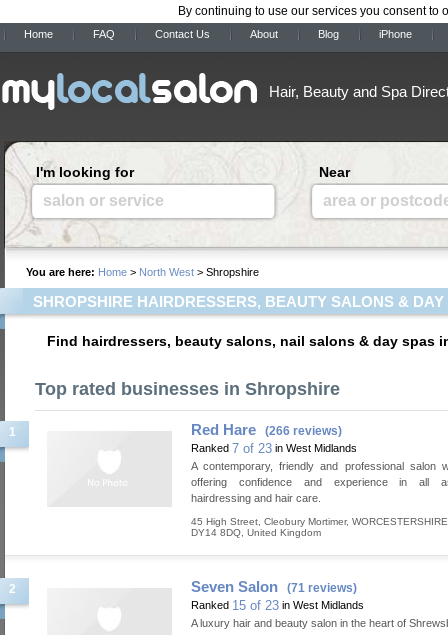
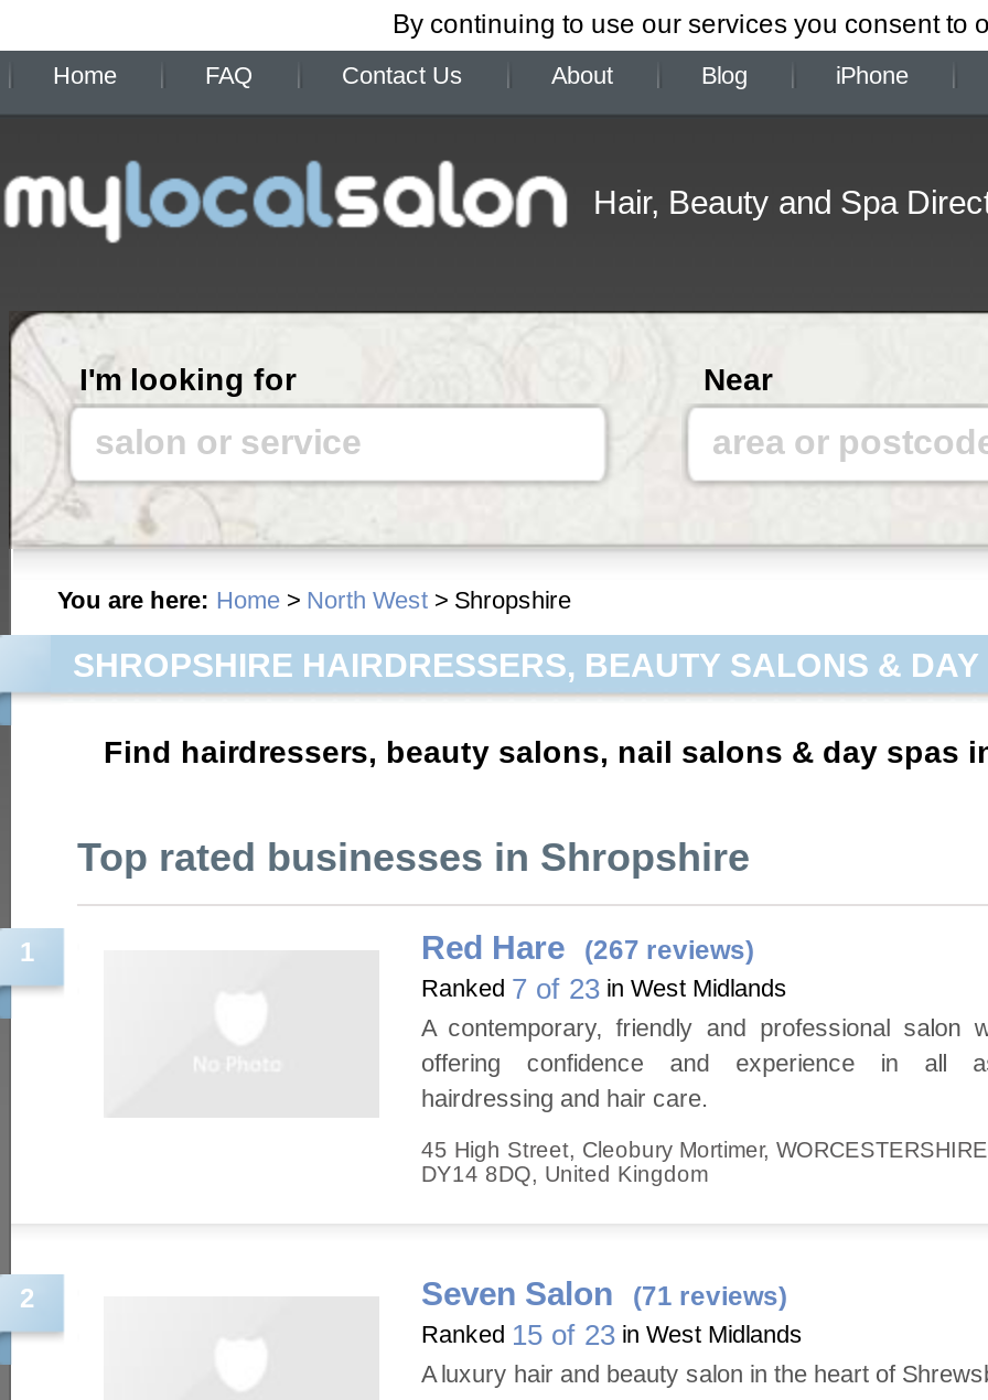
[191,421,342,438] Red Hare (266 reviews) -> [421,928,754,966] Red Hare (267 reviews)

